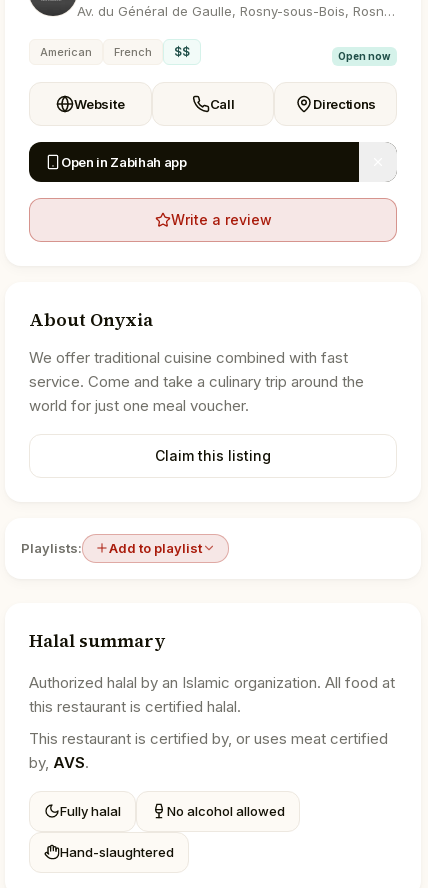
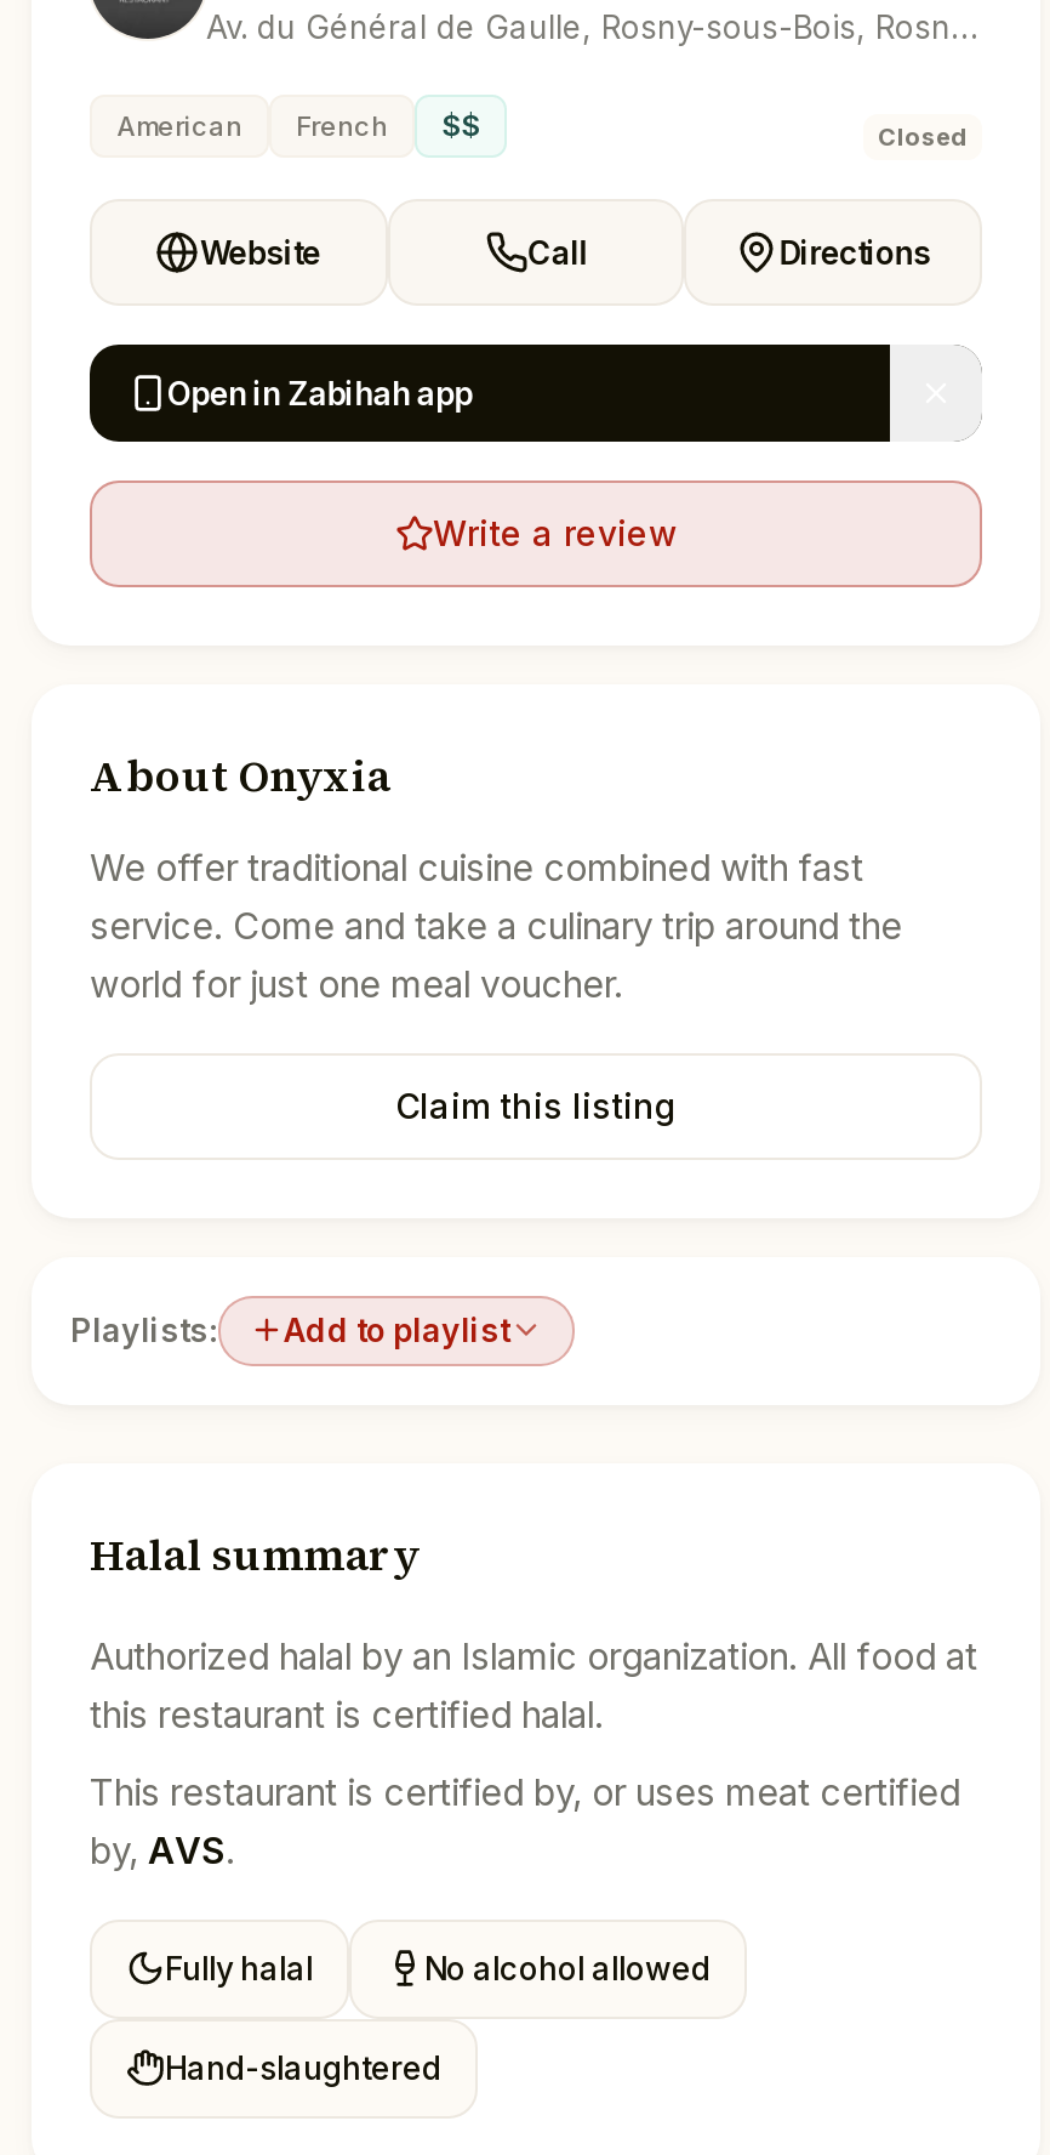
[338,49,391,61] Open now -> [878,120,968,149] Closed

